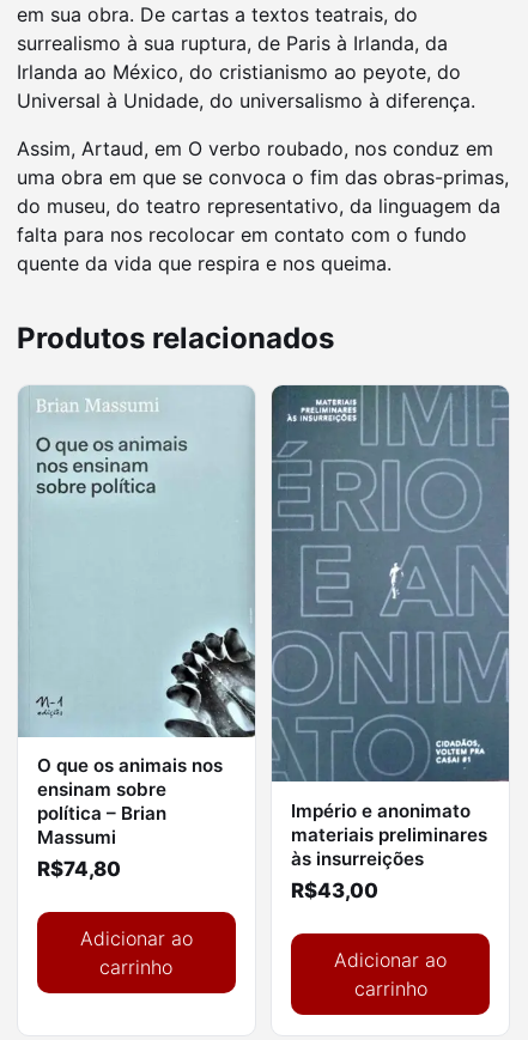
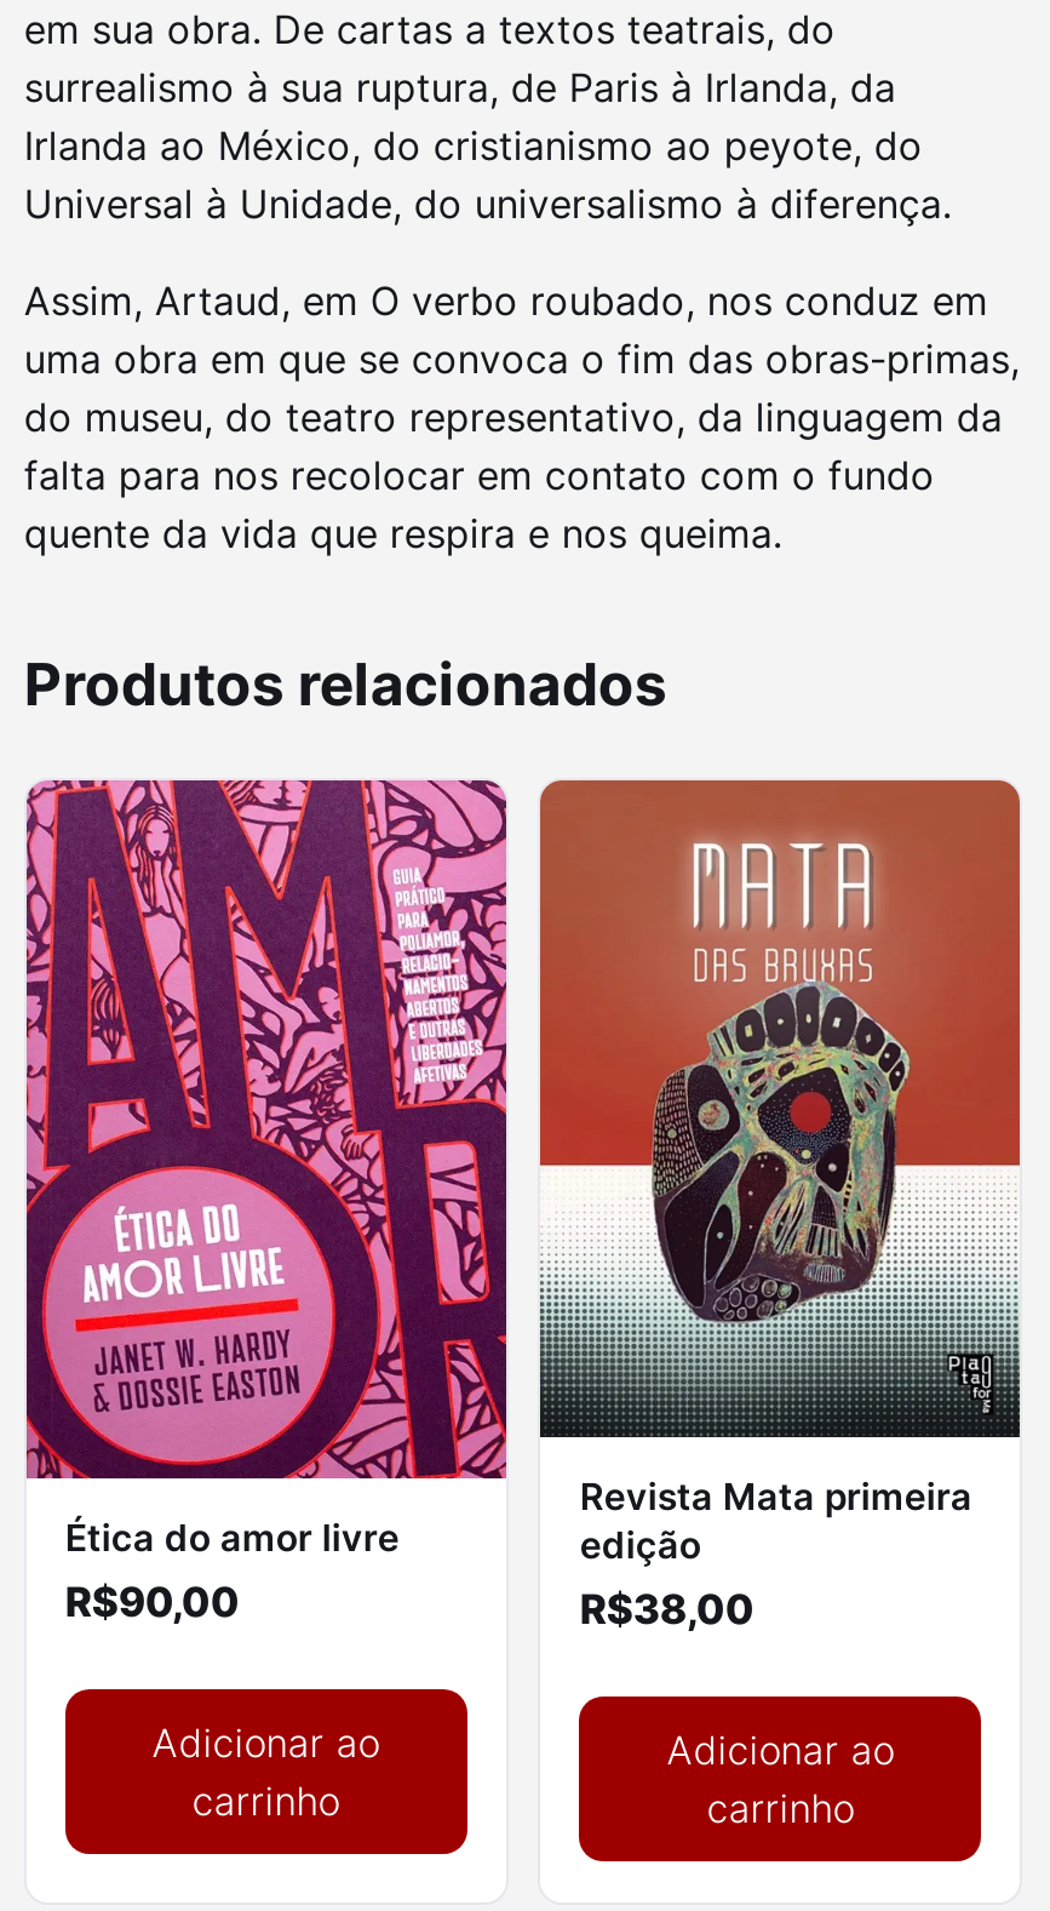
[18,385,256,881] [image] | O que os animais nos | ensinam sobre | política – Brian | Massumi | R$74,80 -> [24,778,509,1626] [image] | Ética do amor livre | R$90,00
[271,384,510,902] [image] | Império e anonimato | materiais preliminares | às insurreições | R$43,00 -> [538,778,1022,1633] [image] | Revista Mata primeira | edição | R$38,00

